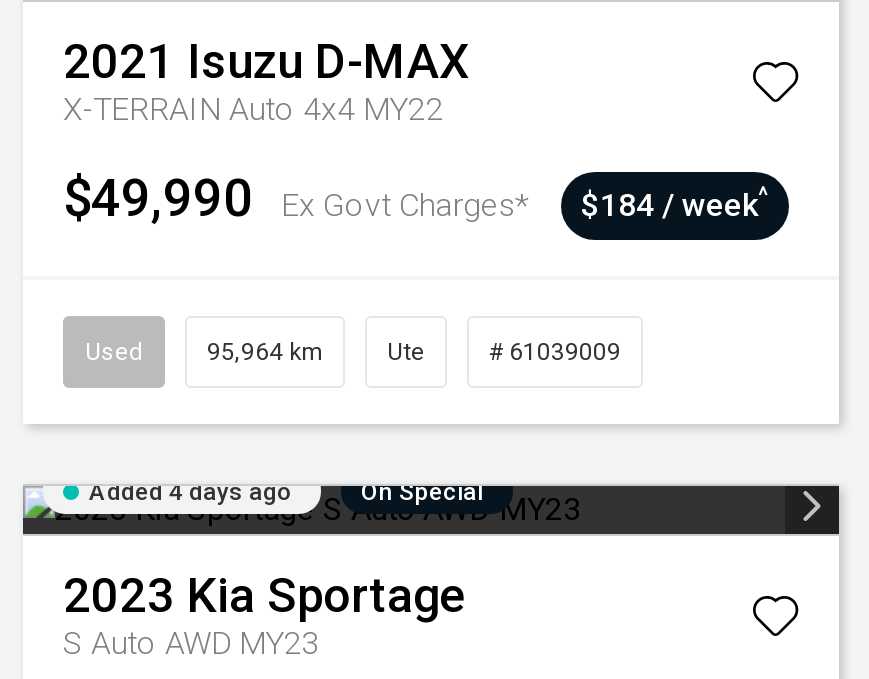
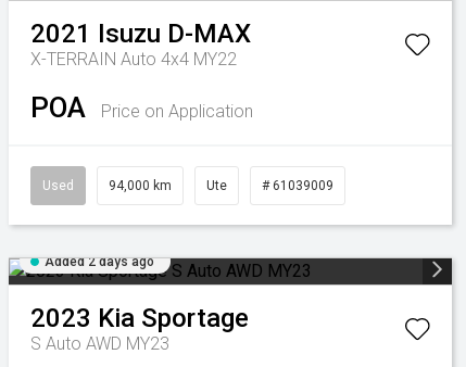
[63,168,768,228] $49,990 | Ex Govt Charges* | $184 / week^ -> [30,91,253,124] POA | Price on Application
[207,338,323,366] 95,964 km -> [109,178,172,193] 94,000 km
[89,478,483,506] Added 4 days ago | On Special -> [45,254,154,269] Added 2 days ago

